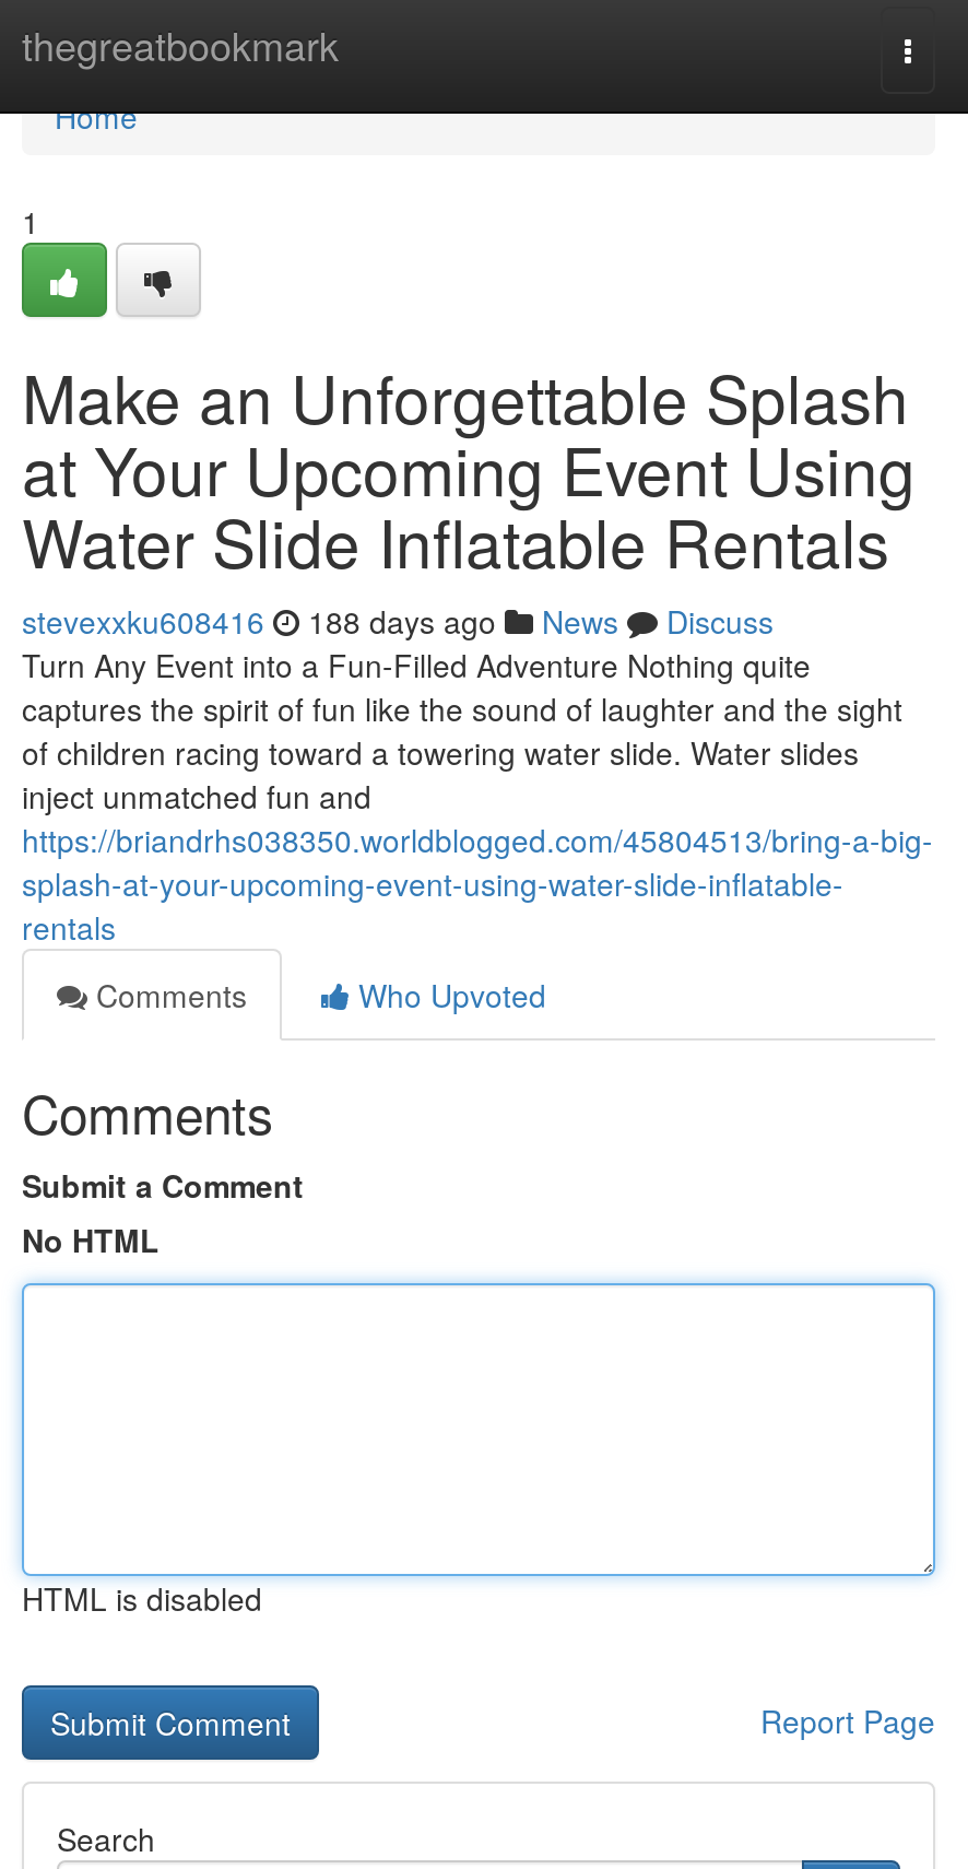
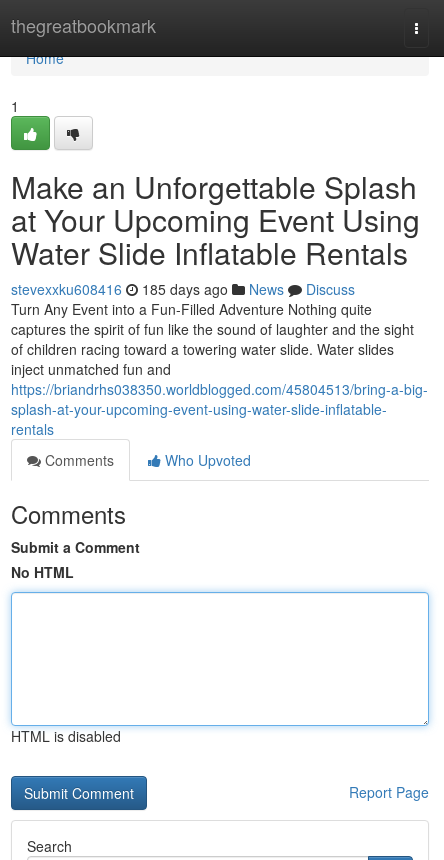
[22,599,774,643] stevexxku608416 188 days ago News Discuss -> [11,279,355,299] stevexxku608416 185 days ago News Discuss

